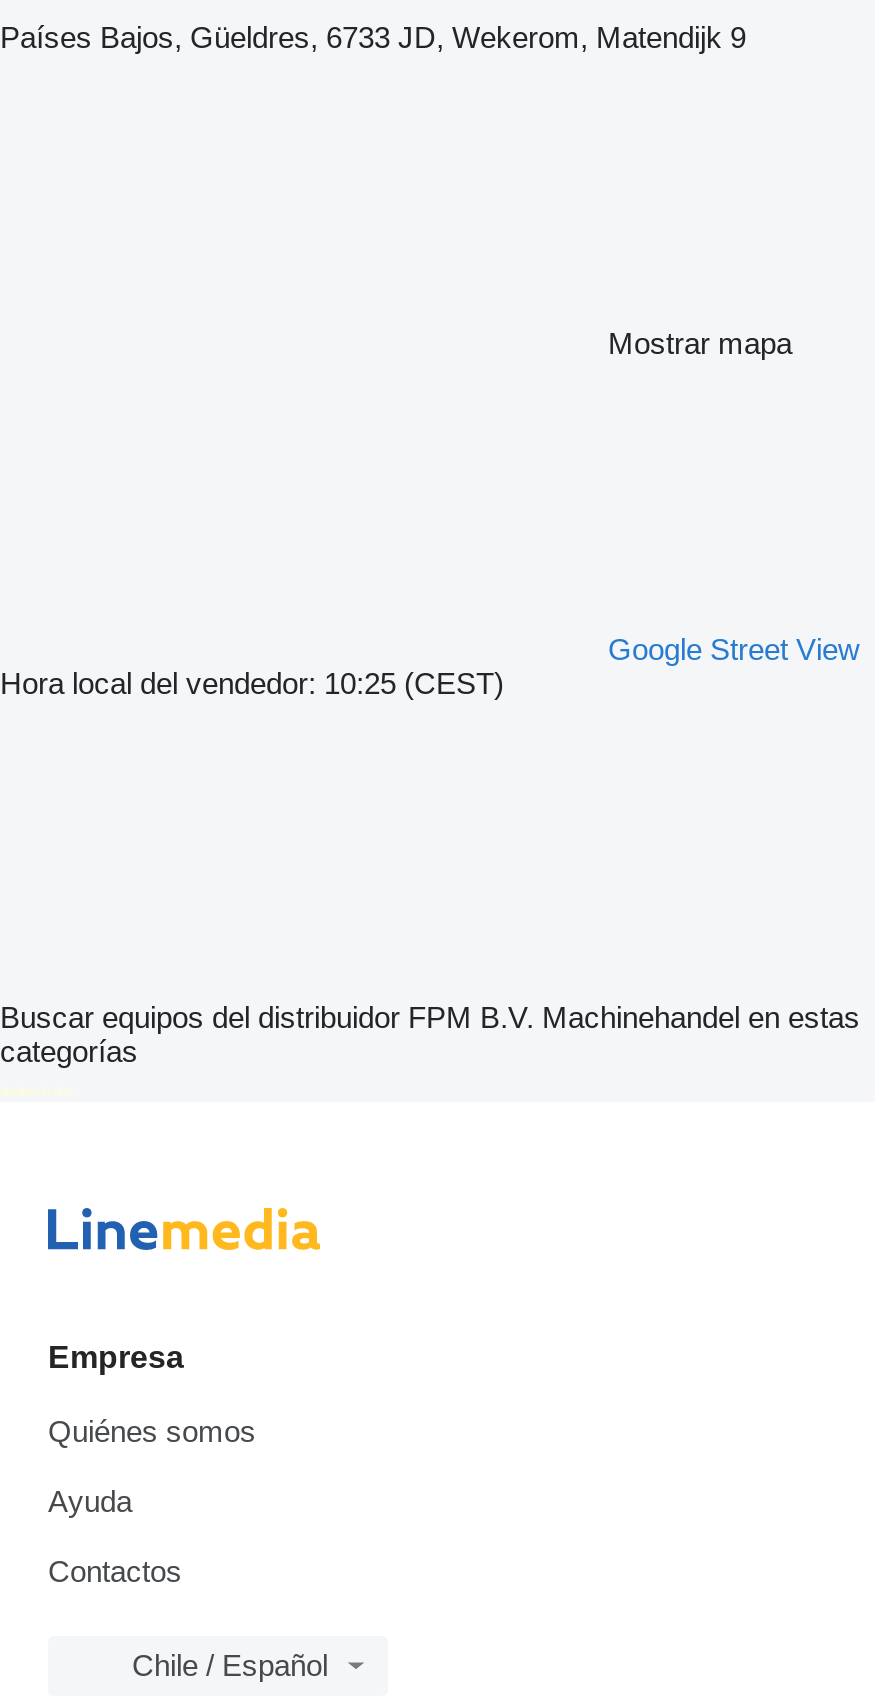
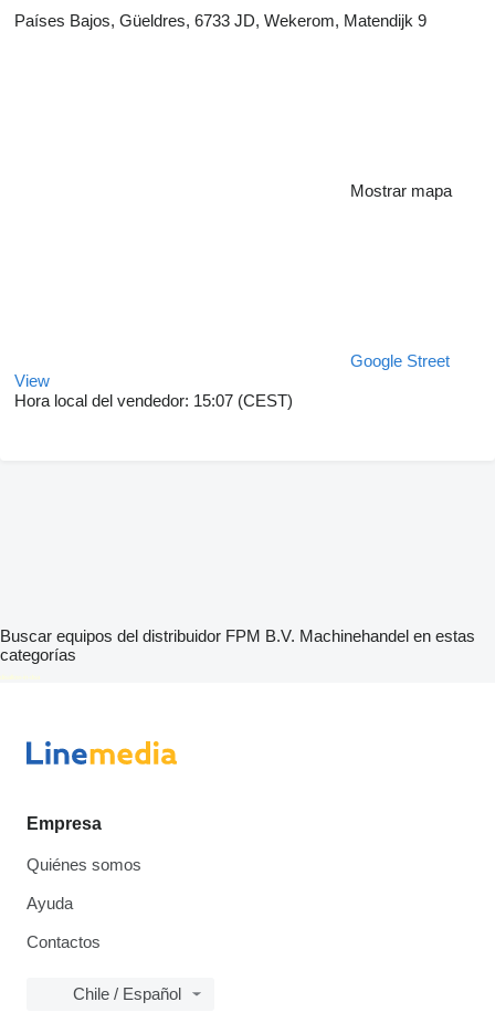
[0,632,860,700] Google Street View | Hora local del vendedor: 10:25 (CEST) -> [14,351,450,410] Google Street | View | Hora local del vendedor: 15:07 (CEST)

